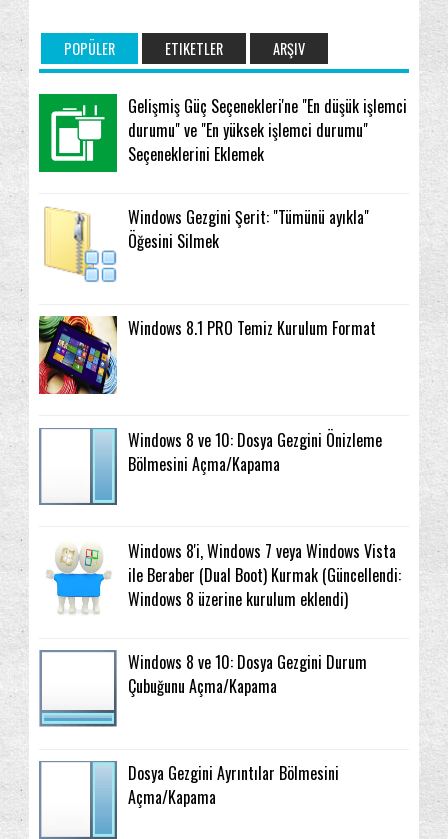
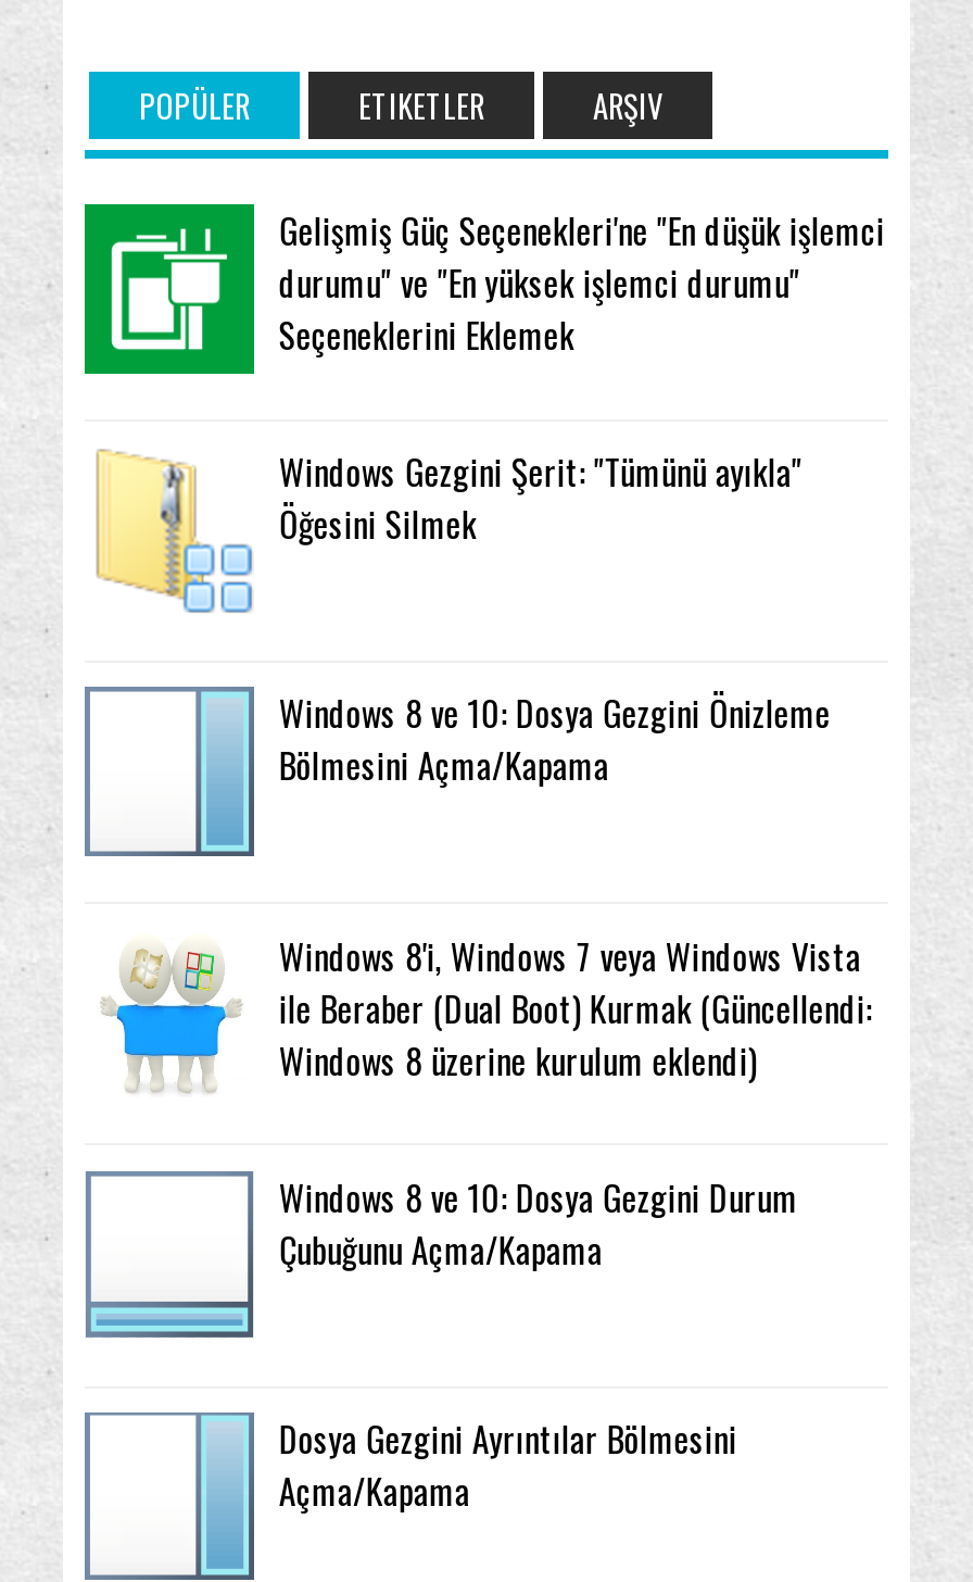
[38,315,376,395] [image] | Windows 8.1 PRO Temiz Kurulum Format -> none

